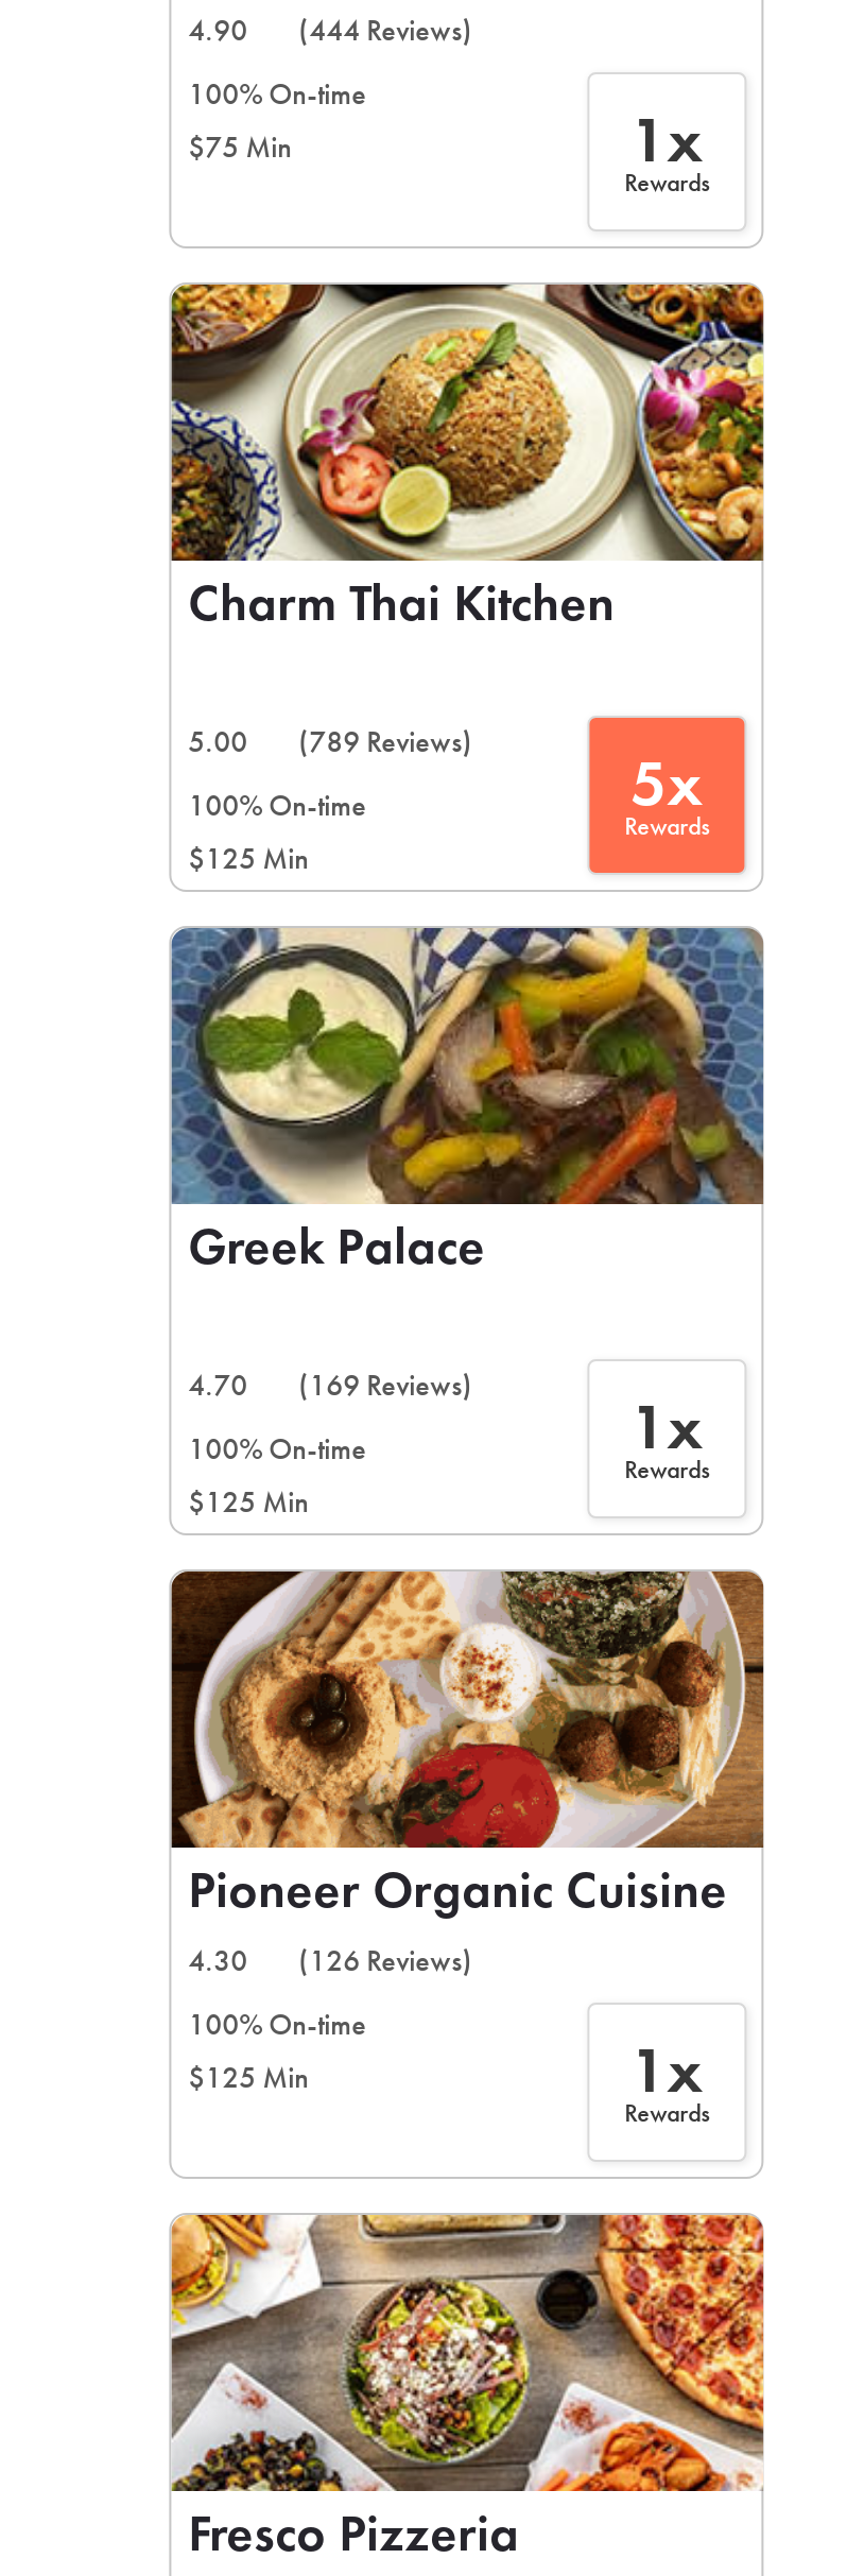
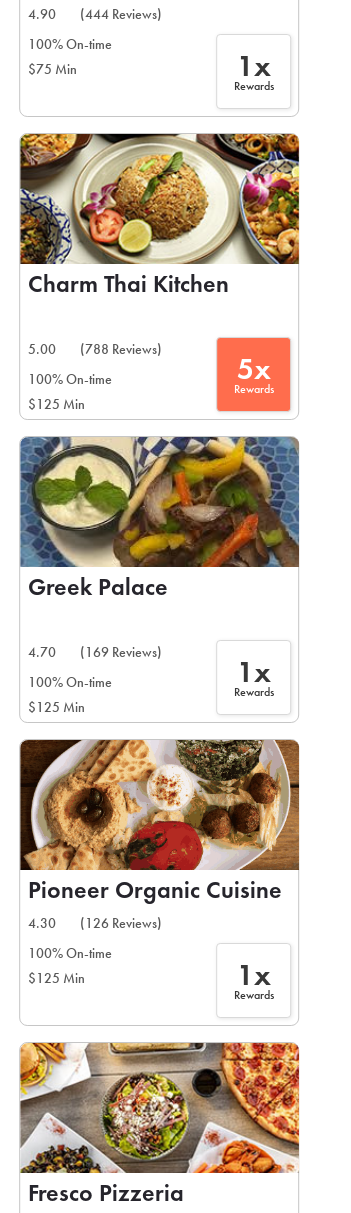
[188,723,473,759] 5.00 (789 Reviews) -> [28,340,162,357] 5.00 (788 Reviews)

